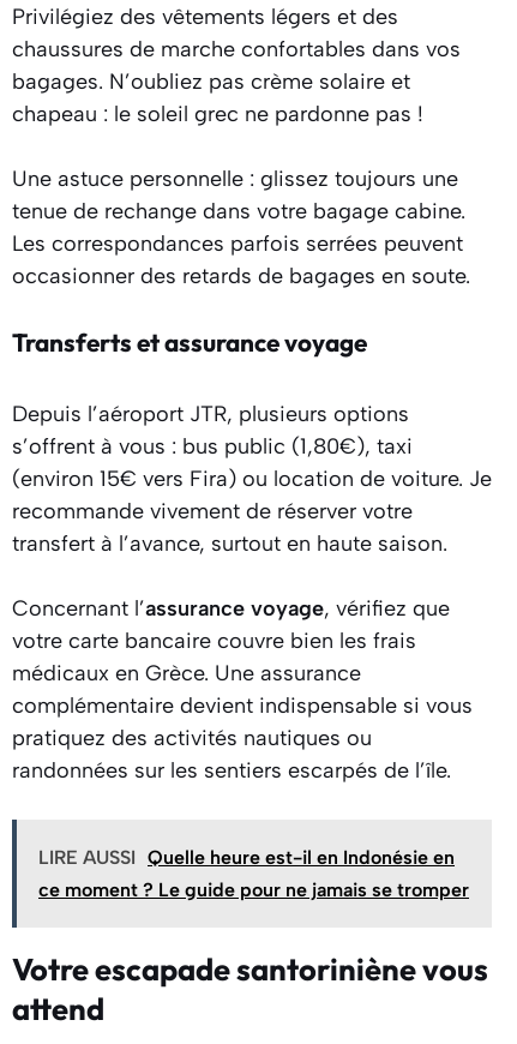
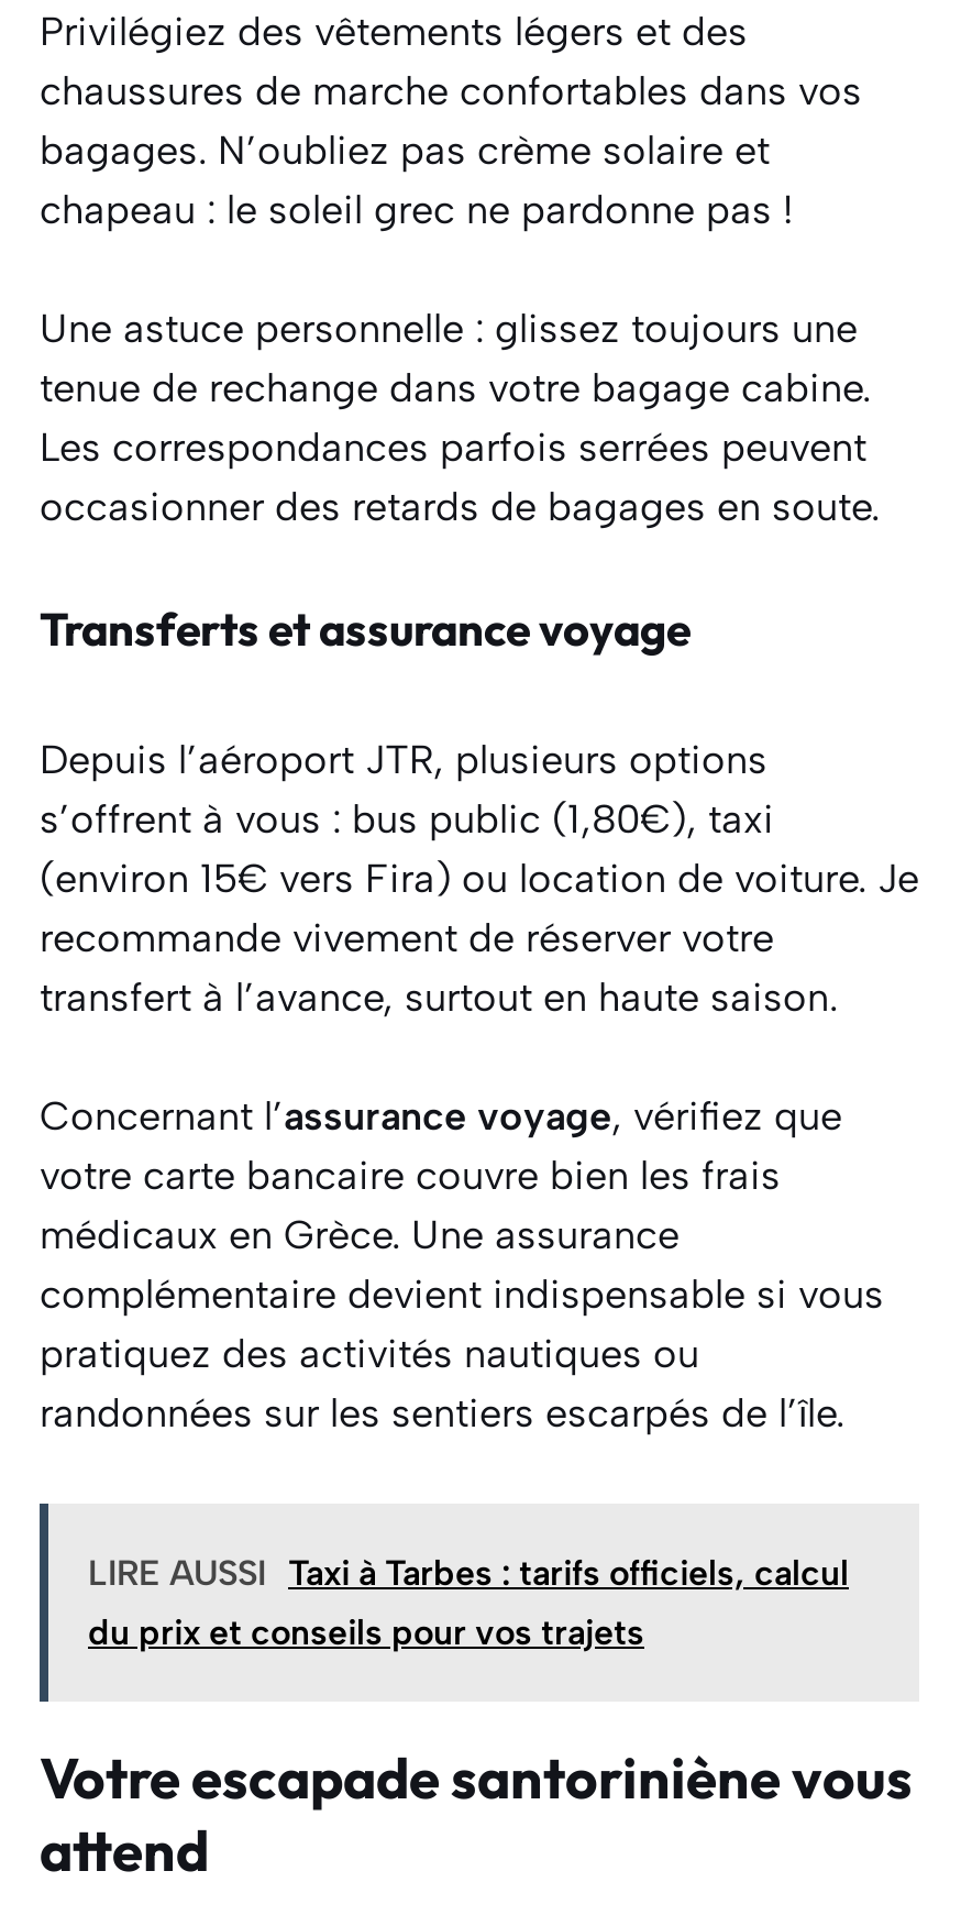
[38,847,469,902] LIRE AUSSI Quelle heure est-il en Indonésie en | ce moment ? Le guide pour ne jamais se tromper -> [88,1552,849,1653] LIRE AUSSI Taxi à Tarbes : tarifs officiels, calcul | du prix et conseils pour vos trajets

